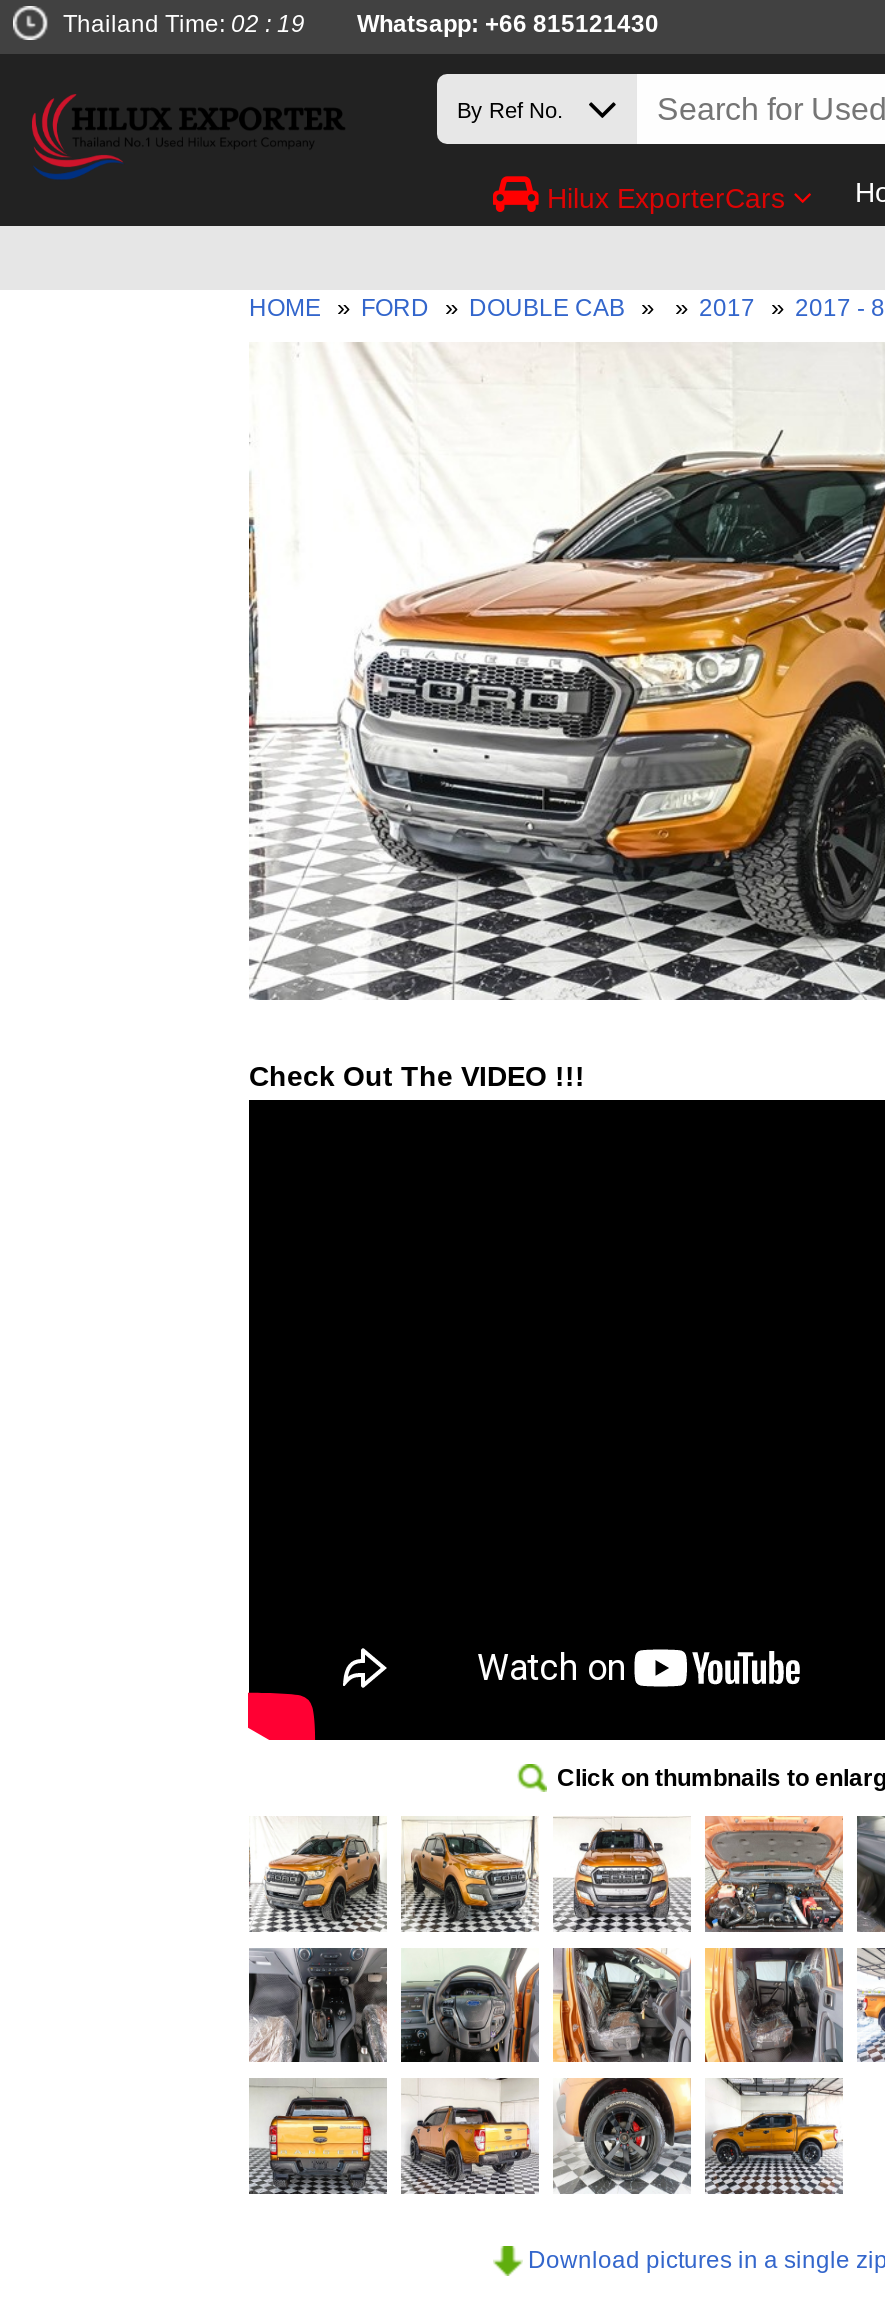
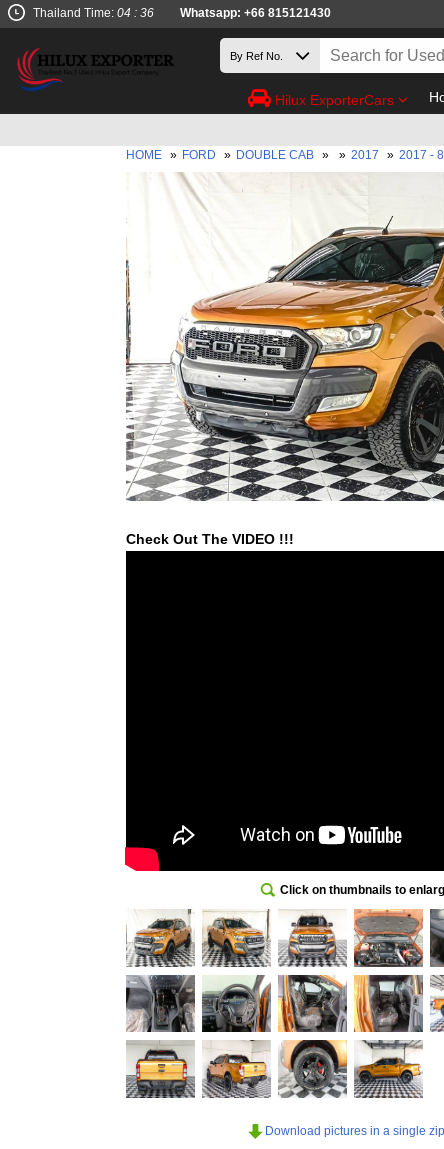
[63,10,305,38] Thailand Time: 02 : 19 -> [33,6,154,20] Thailand Time: 04 : 36

